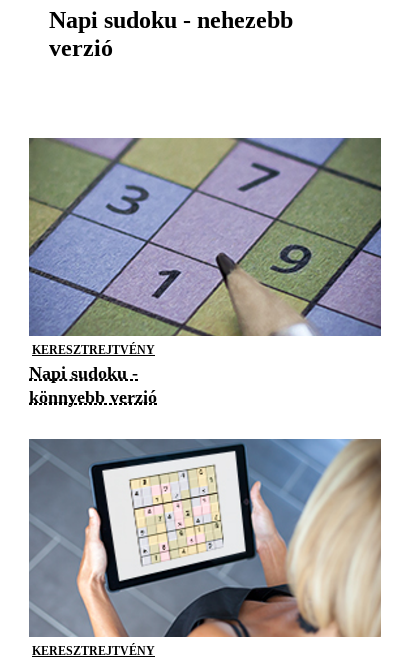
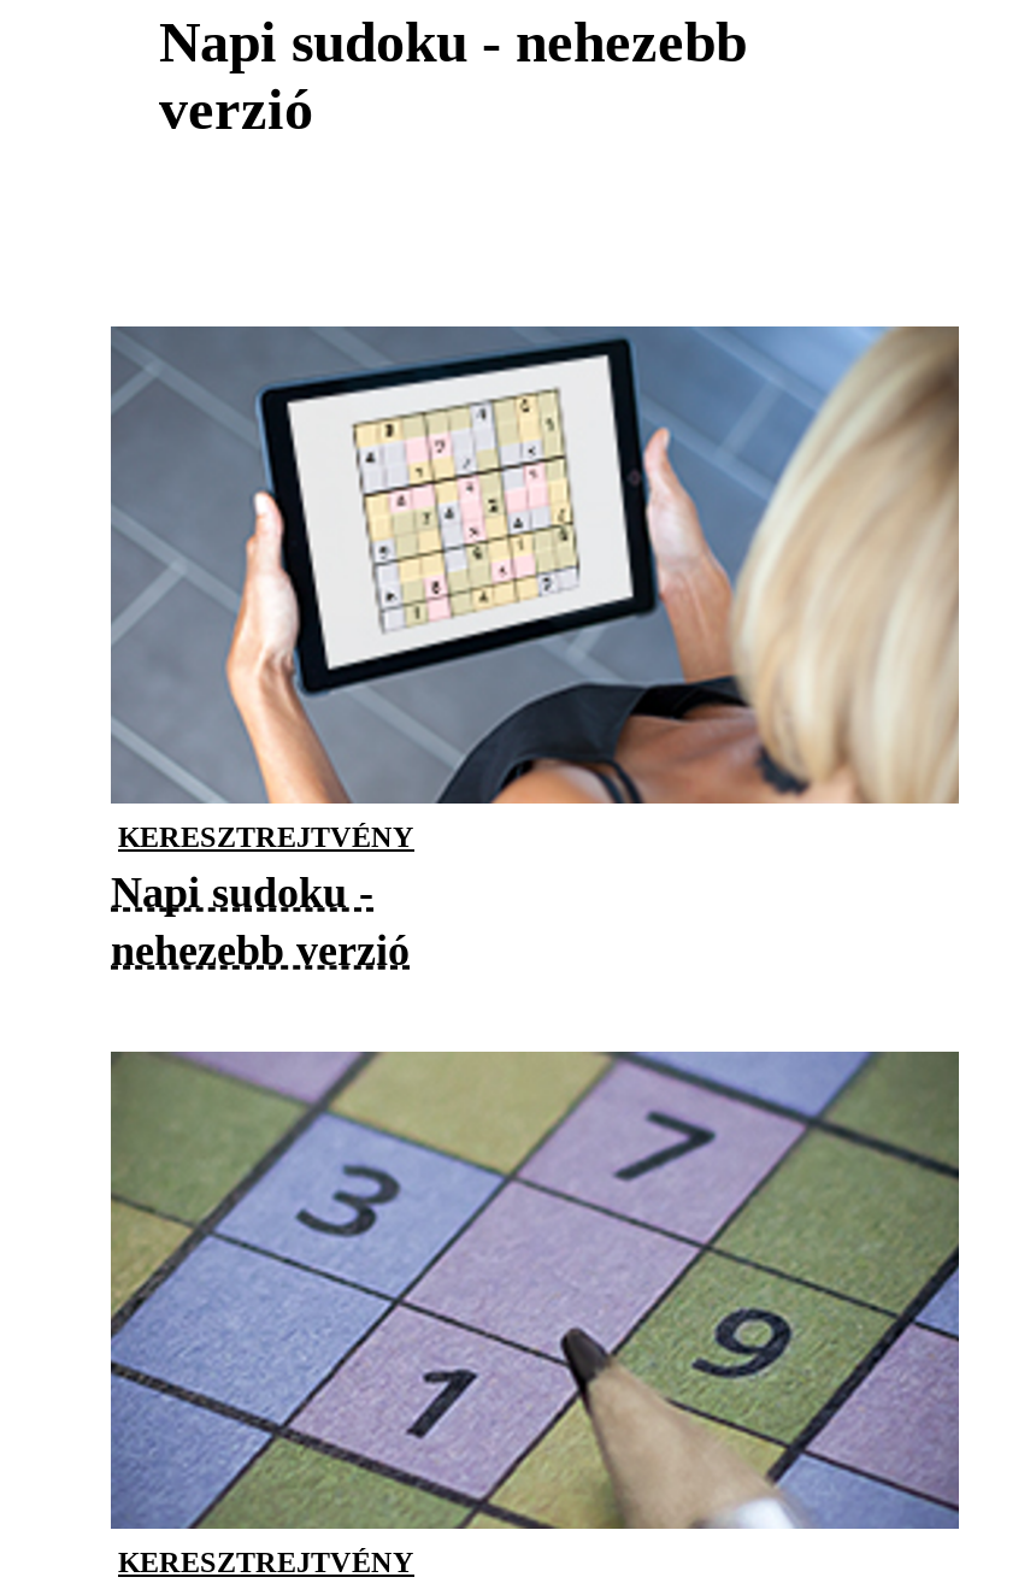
moved [29,137,382,337] -> [111,1049,961,1531]: [image]
[29,387,157,407] könnyebb verzió -> [111,927,410,975] nehezebb verzió
moved [29,439,381,638] -> [111,326,959,806]: [image]

